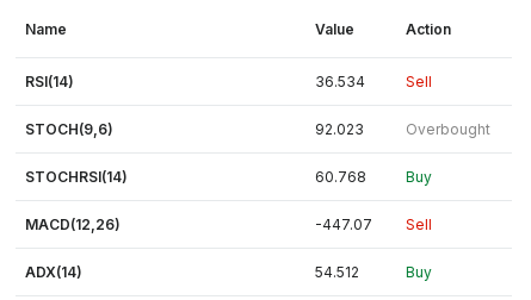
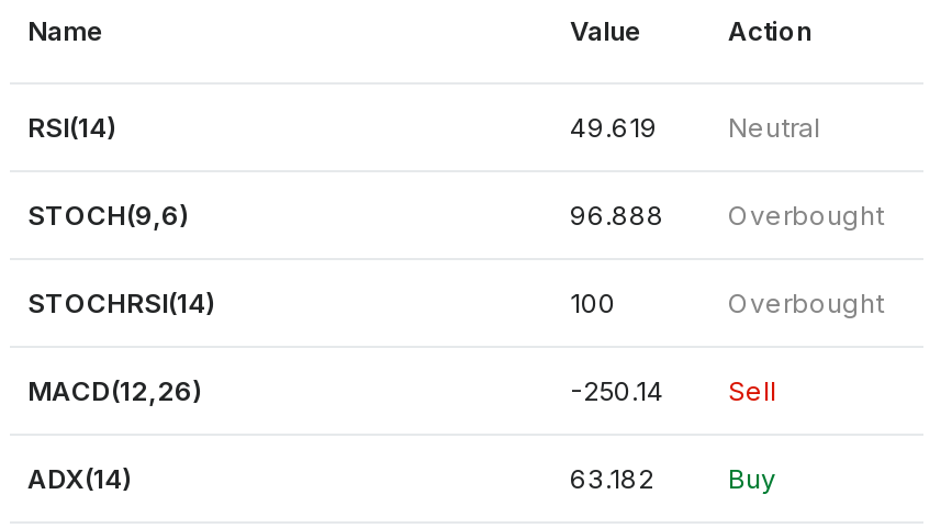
[315,72,432,90] 36.534 | Sell -> [570,110,820,143] 49.619 | Neutral
[315,120,364,138] 92.023 -> [570,198,664,231] 96.888
[315,168,432,185] 60.768 | Buy -> [570,286,884,319] 100 | Overbought
[315,215,432,233] -447.07 Sell -> [570,374,776,407] -250.14 Sell
[315,263,359,281] 54.512 -> [570,462,653,495] 63.182

